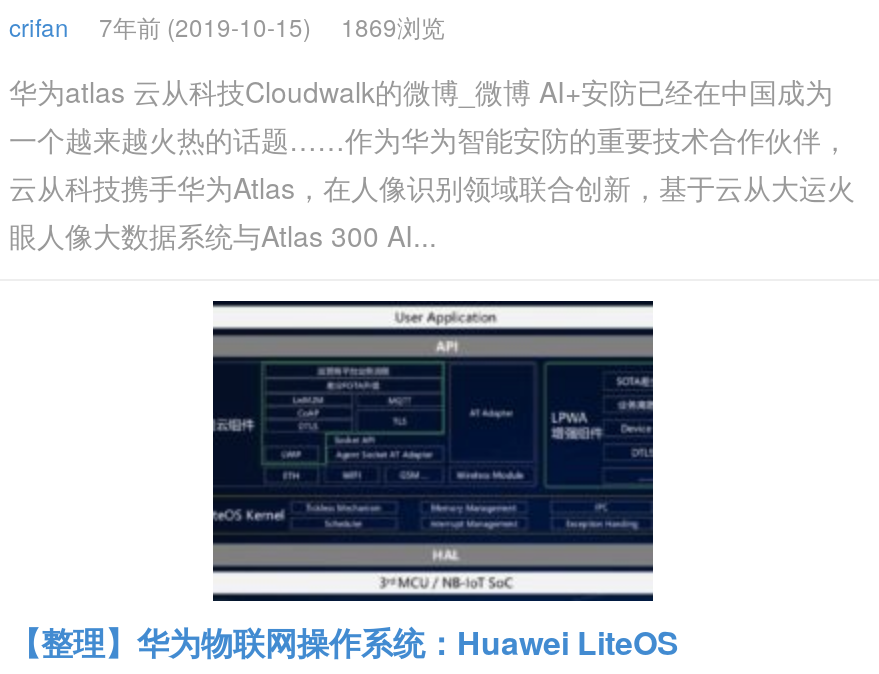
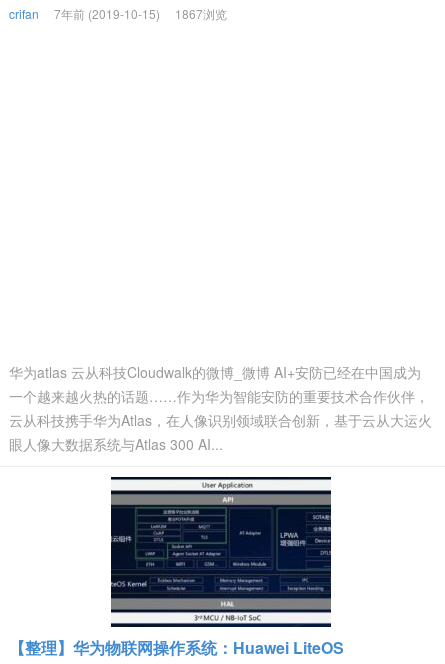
[9,9,445,43] crifan 7年前 (2019-10-15) 1869浏览 -> [9,5,227,22] crifan 7年前 (2019-10-15) 1867浏览

